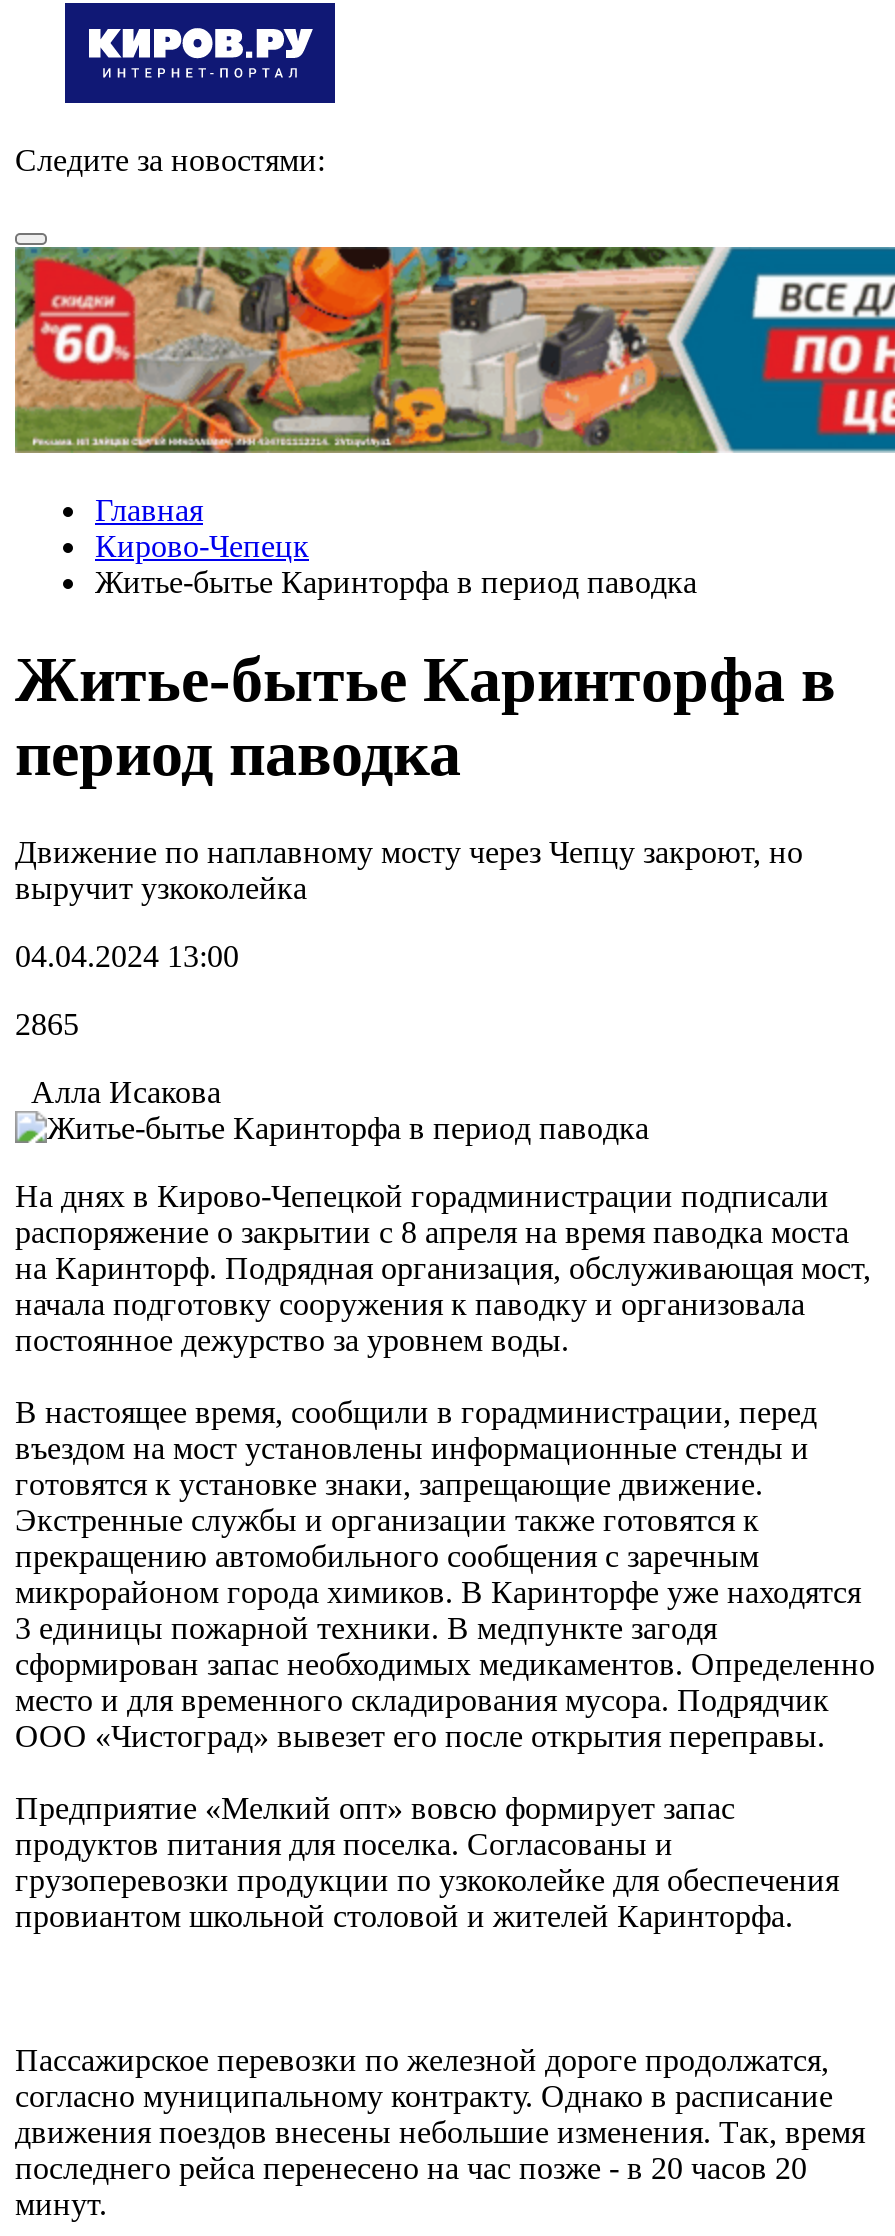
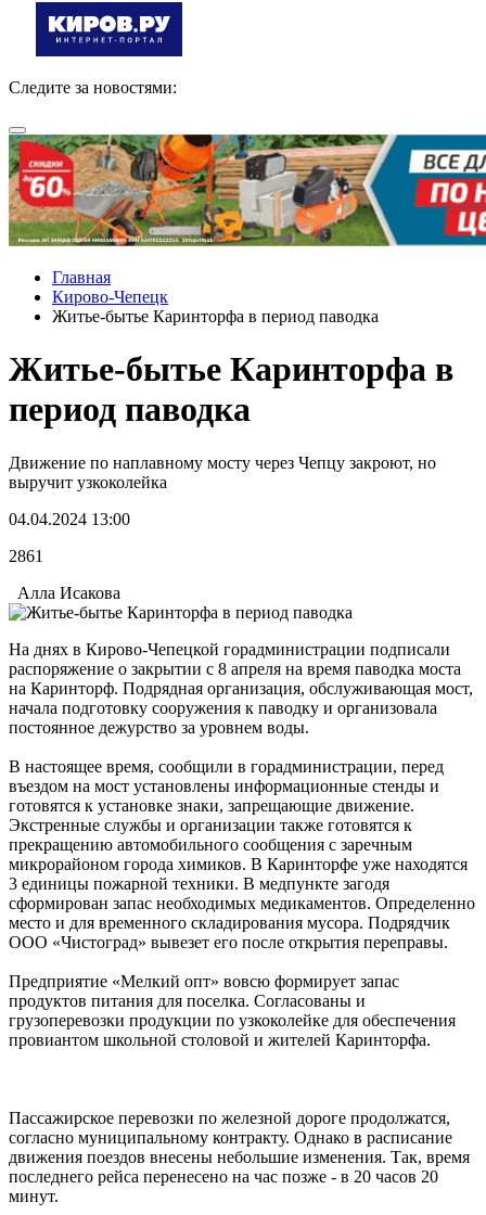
[15,1007,79,1041] 2865 -> [9,547,43,565] 2861

